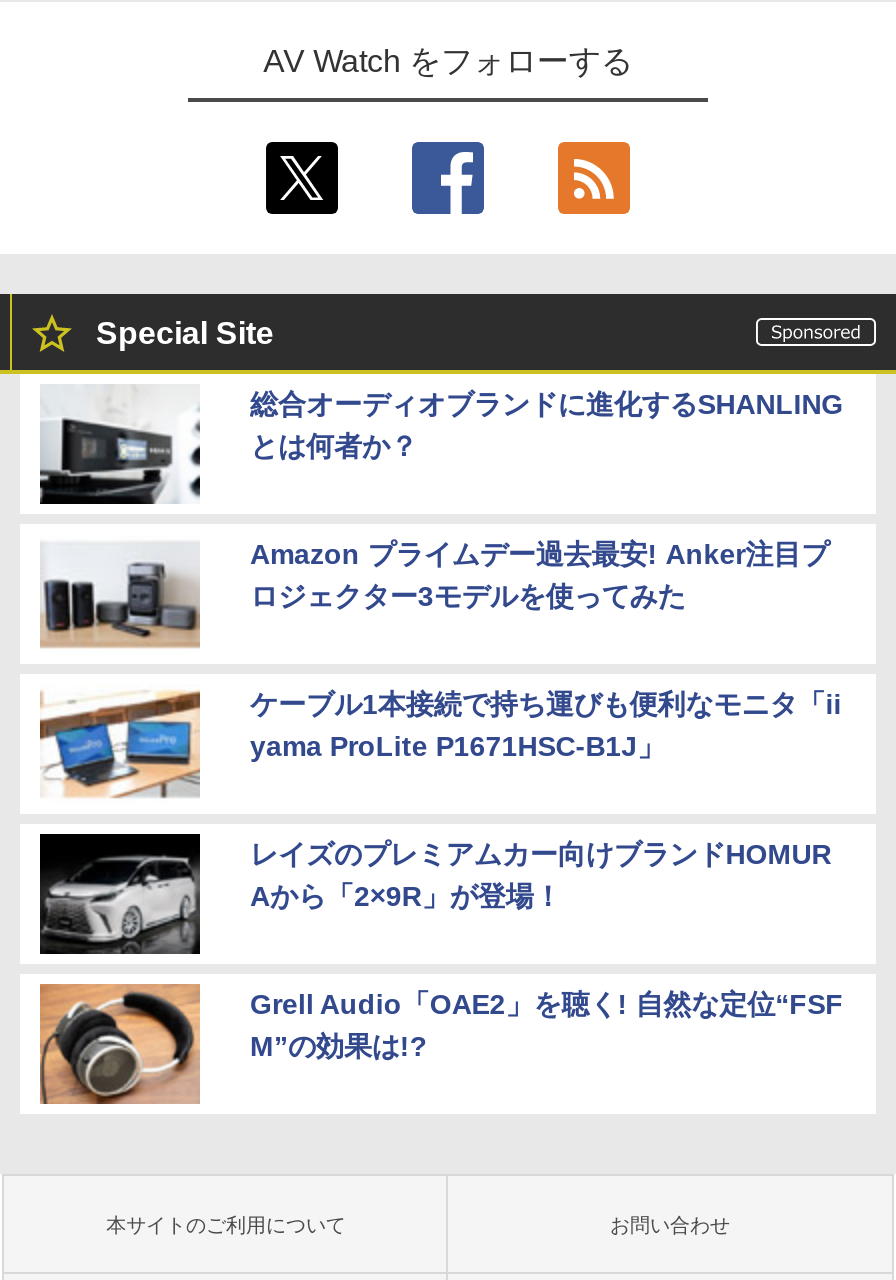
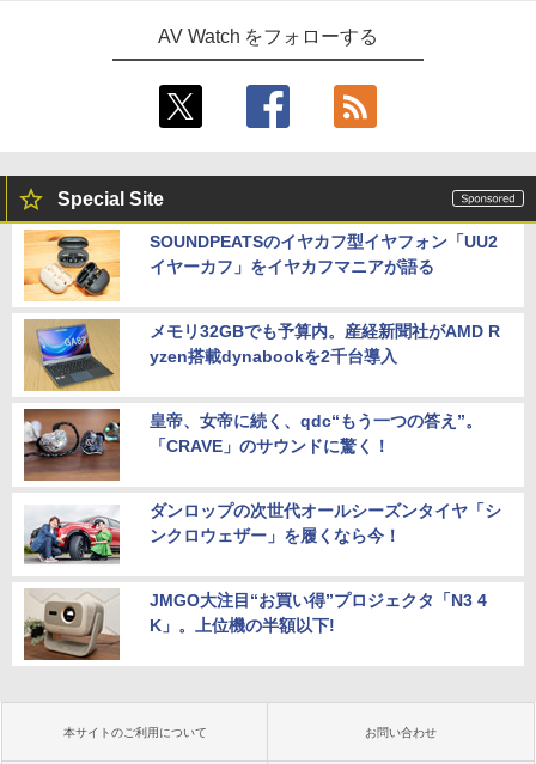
[38,384,843,506] [image] | 総合オーディオブランドに進化するSHANLING | とは何者か？ -> [23,228,497,301] [image] | SOUNDPEATSのイヤカフ型イヤフォン「UU2 | イヤーカフ」をイヤカフマニアが語る
[42,534,829,654] [image] | Amazon プライムデー過去最安! Anker注目プ | ロジェクター3モデルを使ってみた -> [23,318,500,392] [image] | メモリ32GBでも予算内。産経新聞社がAMD R | yzen搭載dynabookを2千台導入
[38,684,841,804] [image] | ケーブル1本接続で持ち運びも便利なモニタ「ii | yama ProLite P1671HSC-B1J」 -> [23,408,482,482] [image] | 皇帝、女帝に続く、qdc“もう一つの答え”。 | 「CRAVE」のサウンドに驚く！
[38,832,831,956] [image] | レイズのプレミアムカー向けブランドHOMUR | Aから「2×9R」が登場！ -> [23,499,501,570] [image] | ダンロップの次世代オールシーズンタイヤ「シ | ンクロウェザー」を履くなら今！
[40,984,843,1104] [image] | Grell Audio「OAE2」を聴く! 自然な定位“FSF | M”の効果は!? -> [24,589,487,661] [image] | JMGO大注目“お買い得”プロジェクタ「N3 4 | K」。上位機の半額以下!

